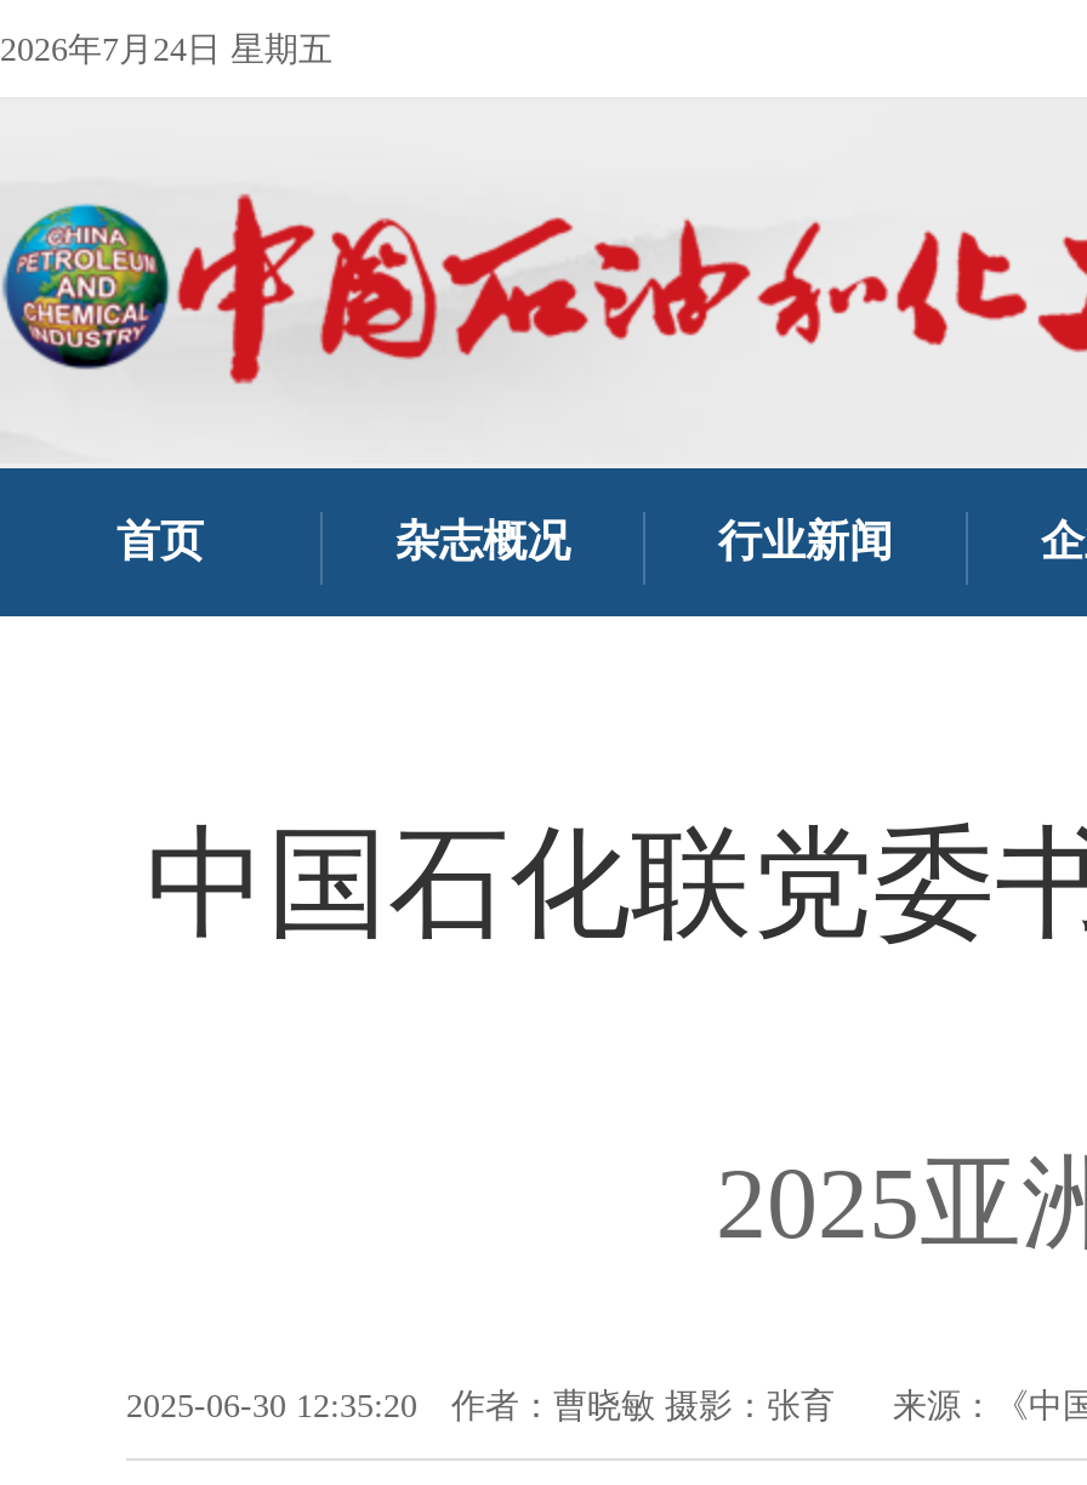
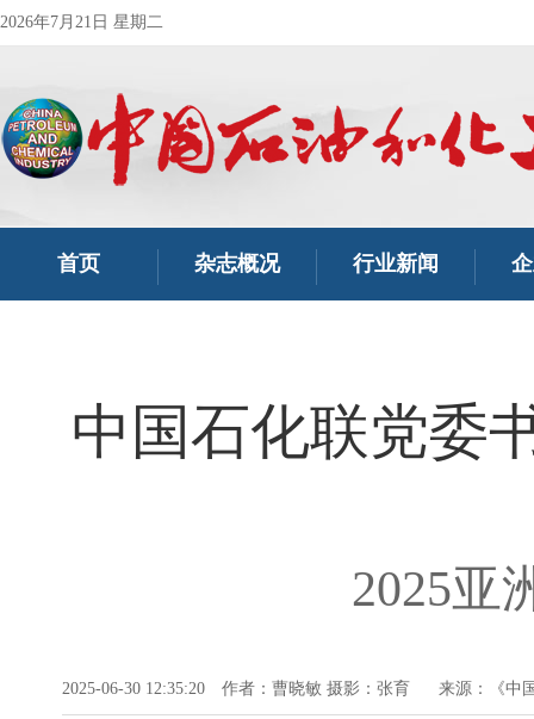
[0,32,332,68] 2026年7月24日 星期五 -> [0,13,163,31] 2026年7月21日 星期二

